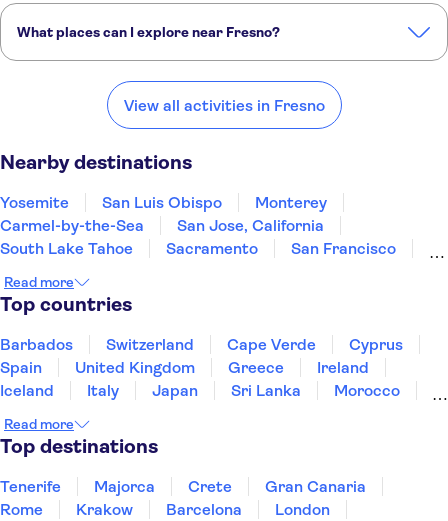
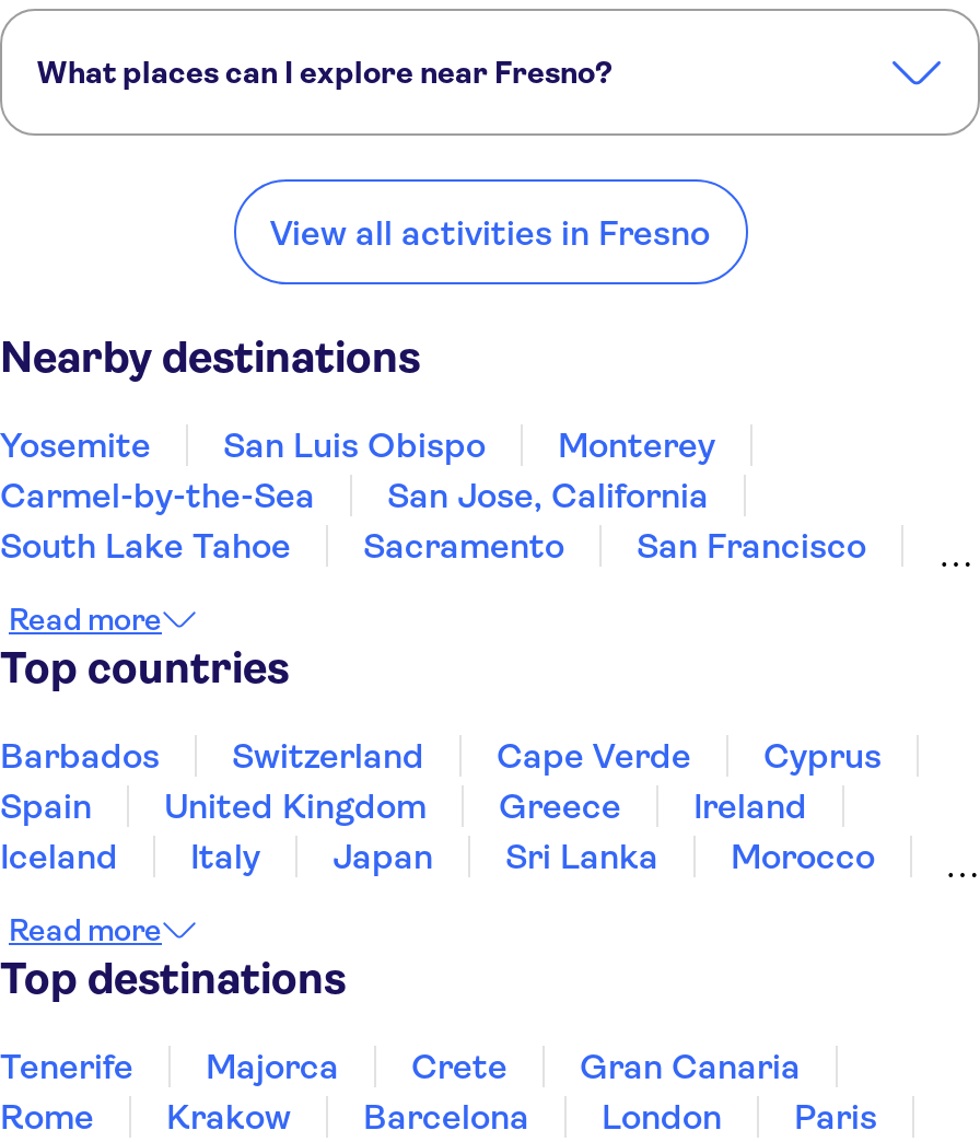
none -> [794,1096,877,1138] Paris

